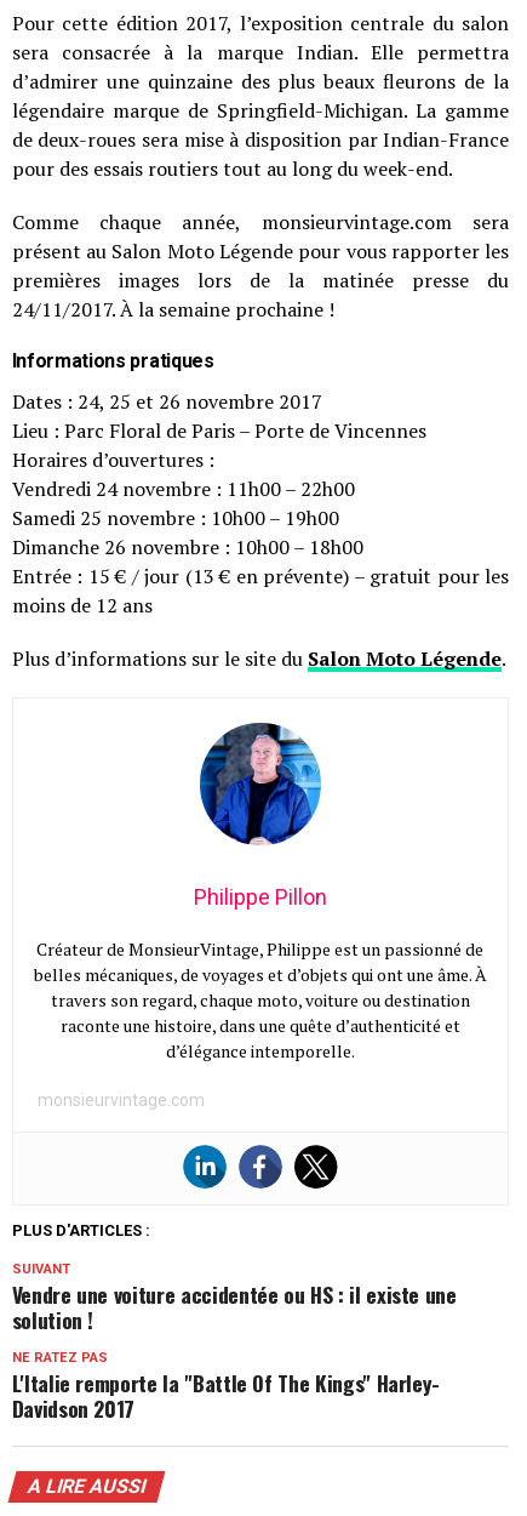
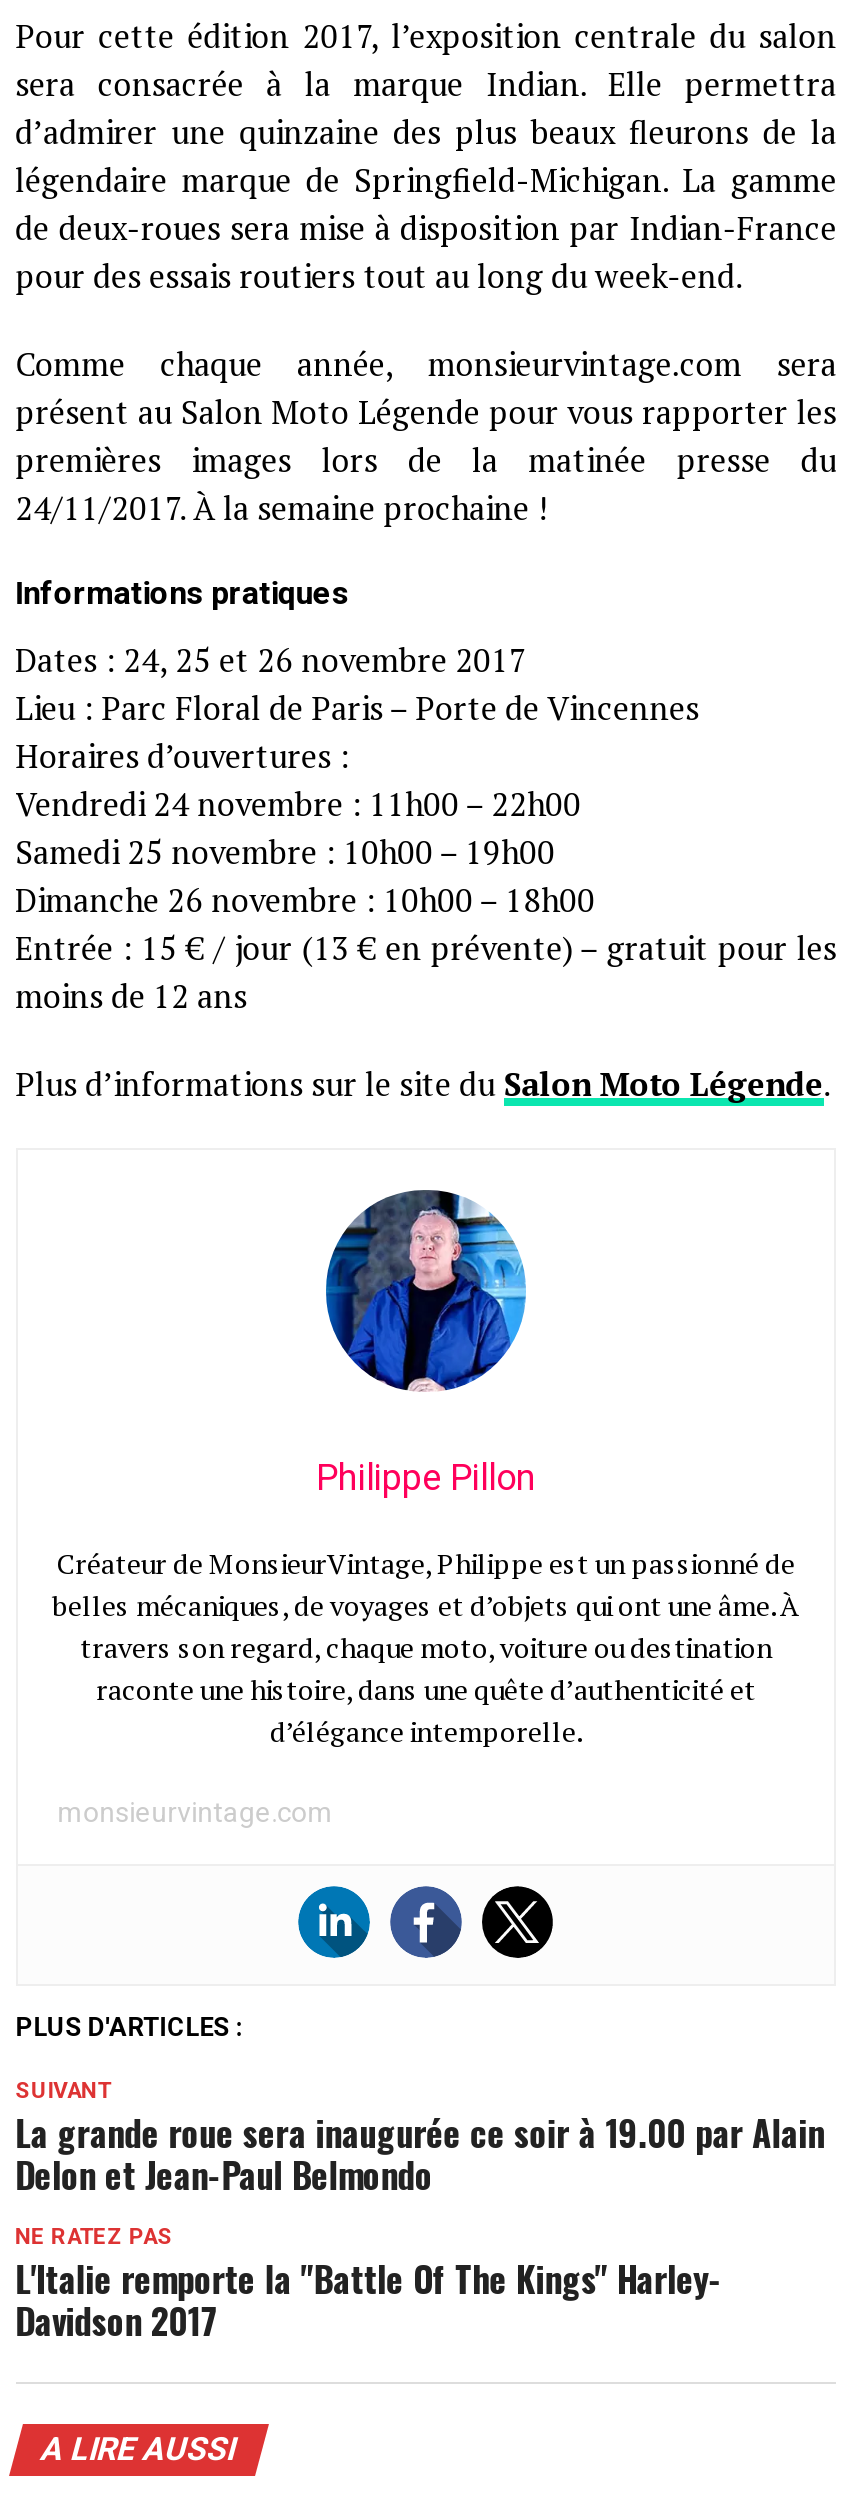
[12,1278,456,1335] Vendre une voiture accidentée ou HS : il existe une | solution ! -> [15,2105,825,2199] La grande roue sera inaugurée ce soir à 19.00 par Alain | Delon et Jean-Paul Belmondo

